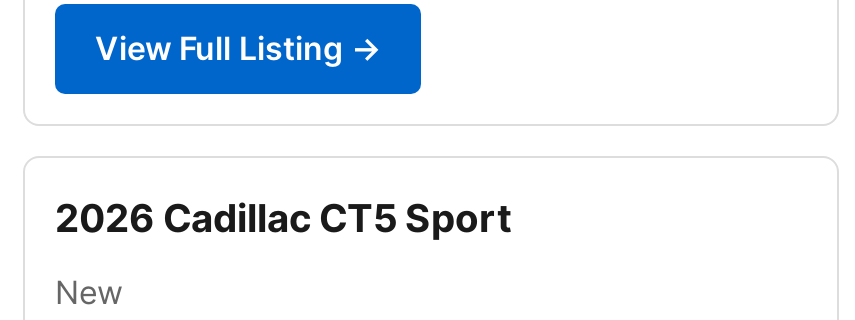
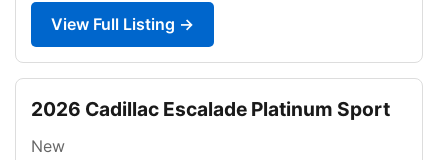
[55,194,511,242] 2026 Cadillac CT5 Sport -> [31,97,390,121] 2026 Cadillac Escalade Platinum Sport

